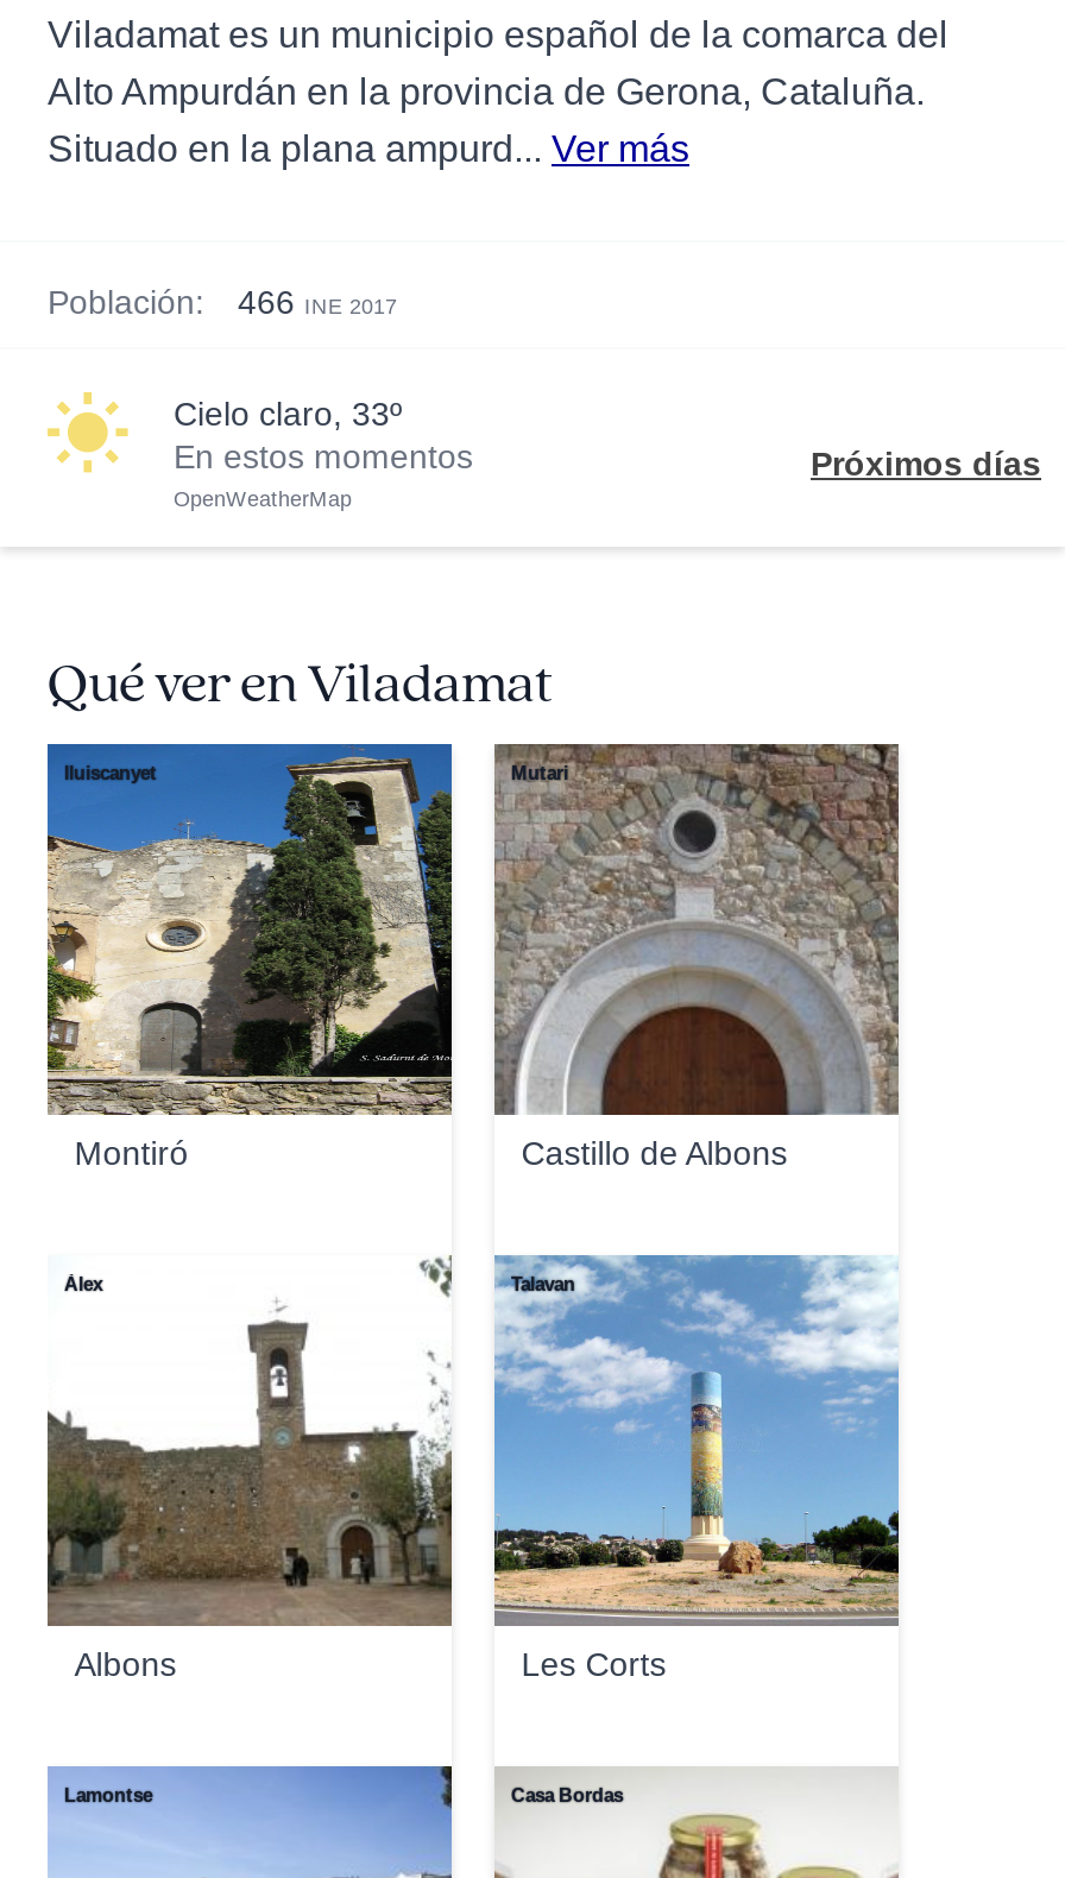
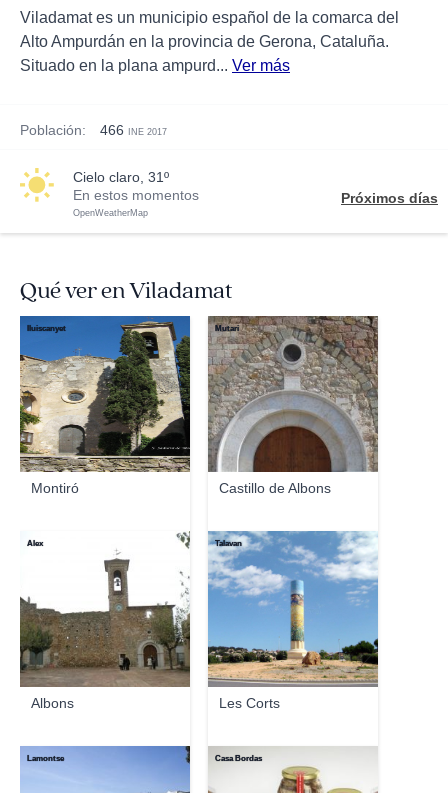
[197,395,402,433] cielo claro, 33º -> [83,169,169,185] cielo claro, 31º

